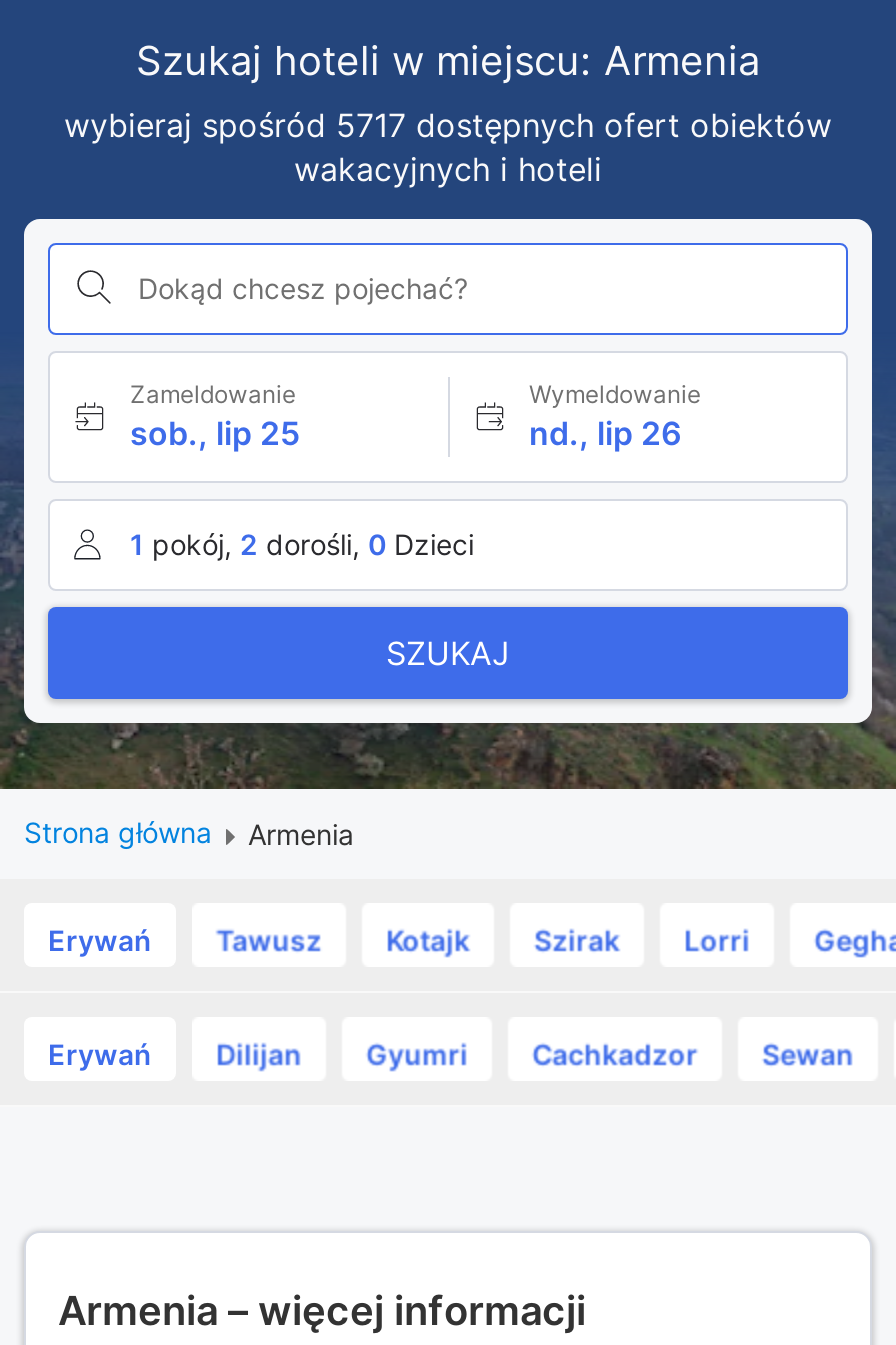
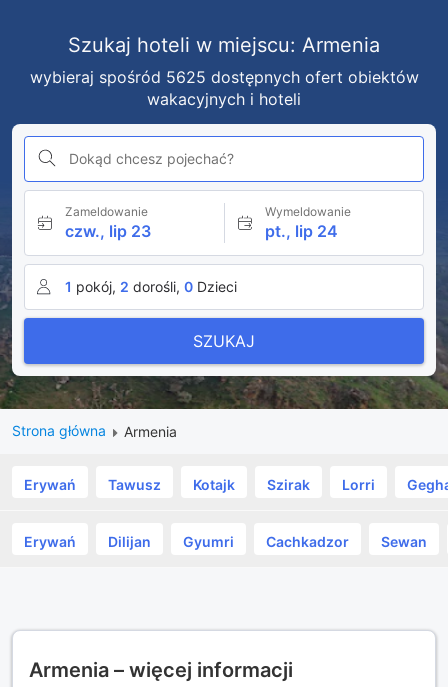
[64,105,832,145] wybieraj spośród 5717 dostępnych ofert obiektów -> [29,67,418,87] wybieraj spośród 5625 dostępnych ofert obiektów
[130,413,300,453] sob., lip 25 -> [65,221,151,241] czw., lip 23
[529,413,681,453] nd., lip 26 -> [264,221,337,241] pt., lip 24

